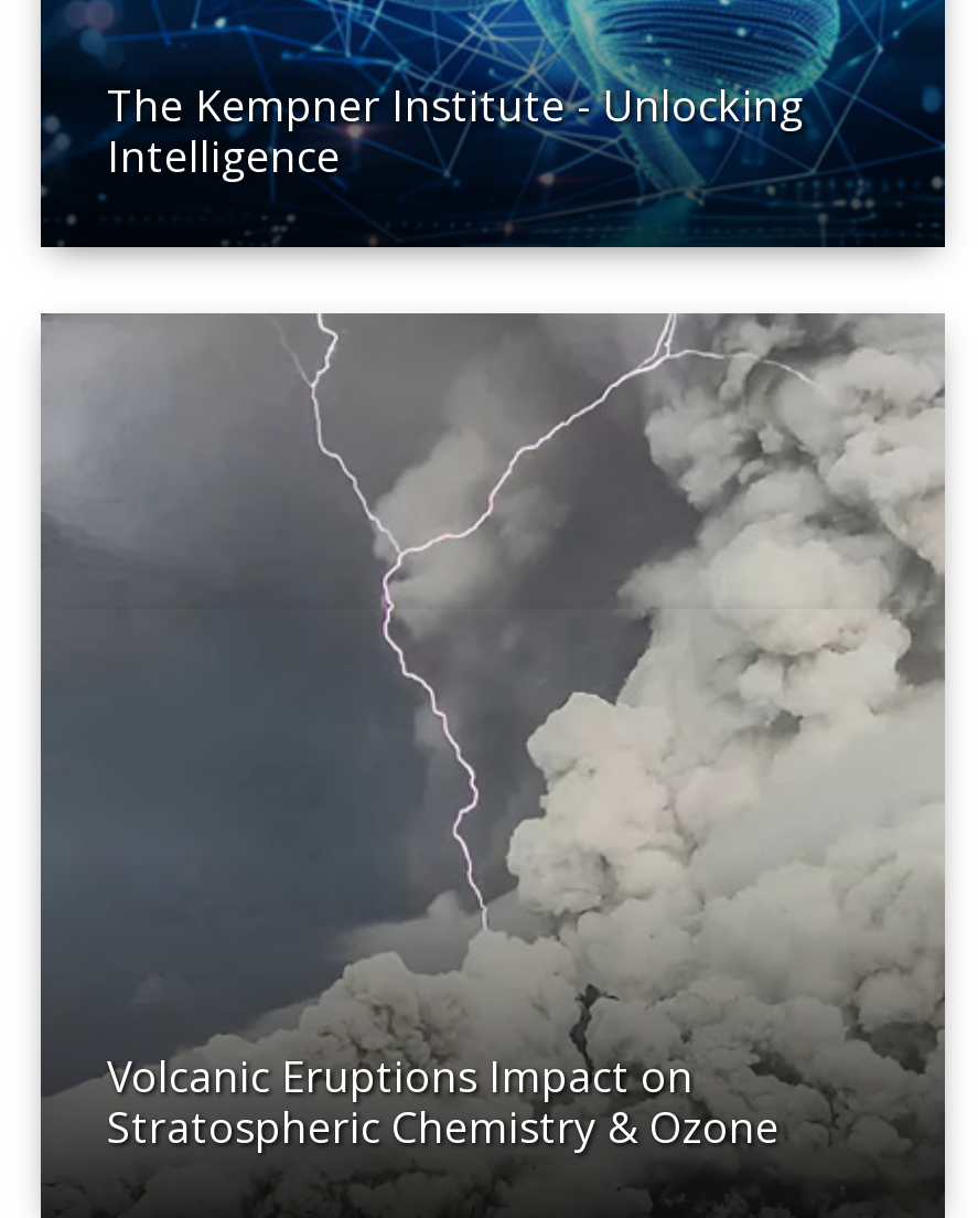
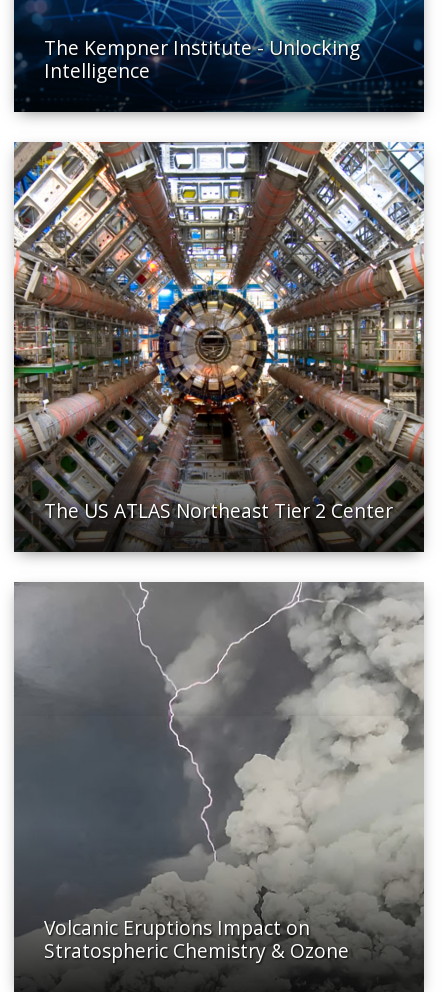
none -> [13,142,424,552] [image] | The US ATLAS Northeast Tier 2 Center

